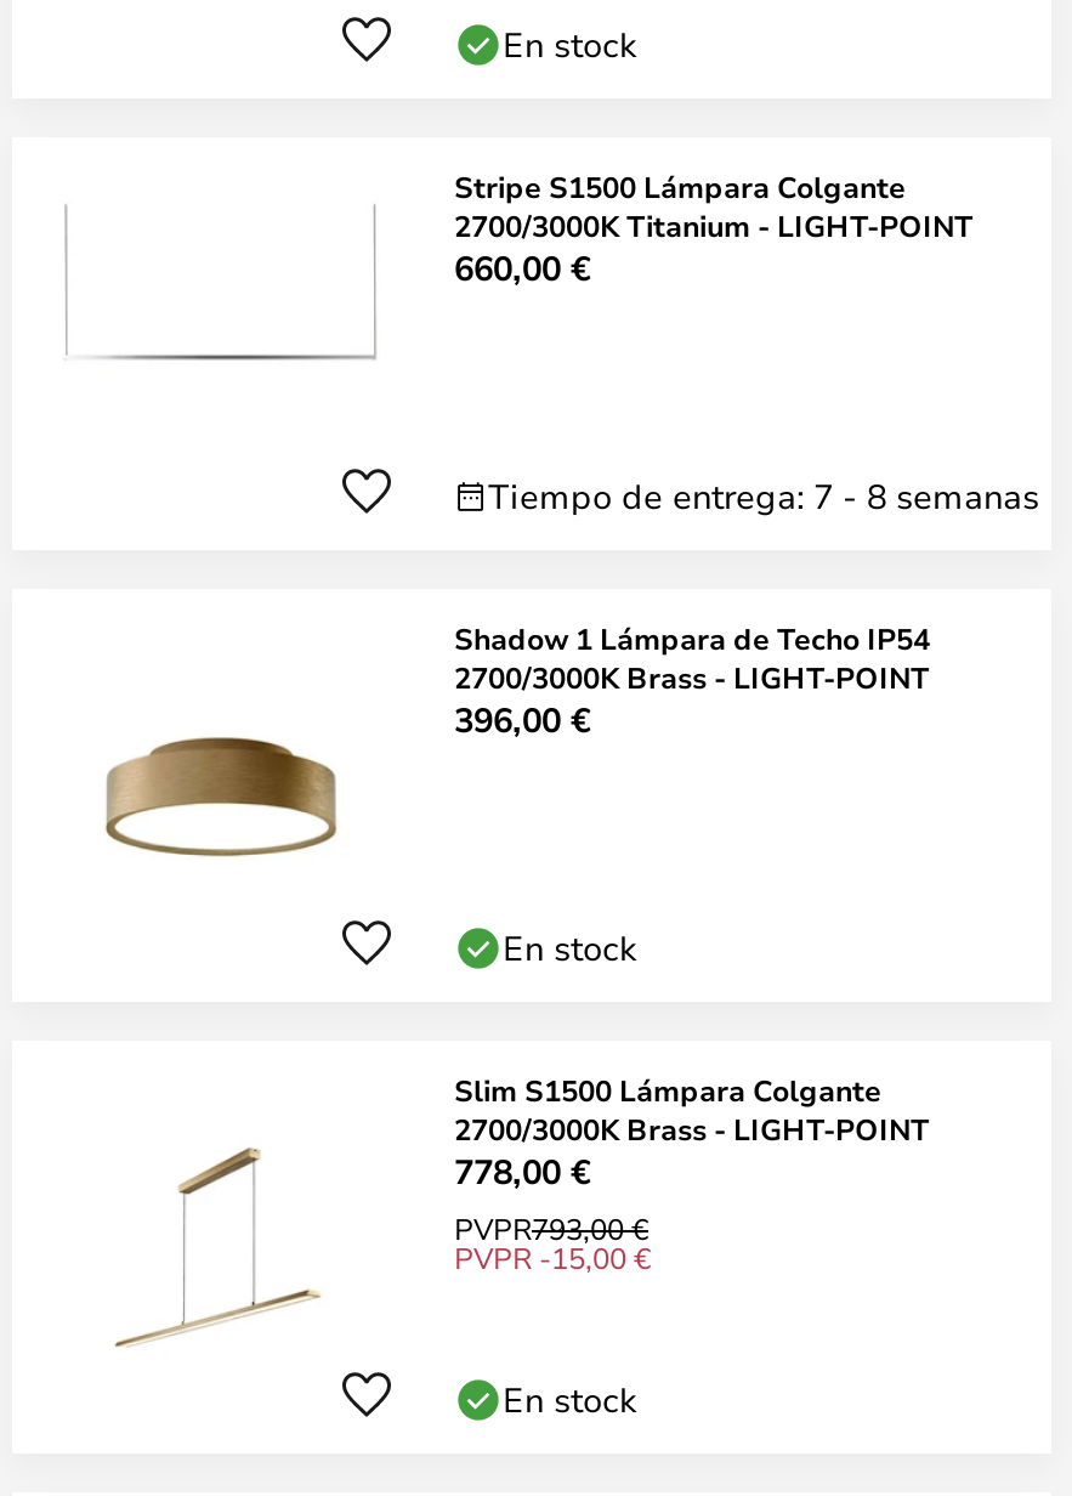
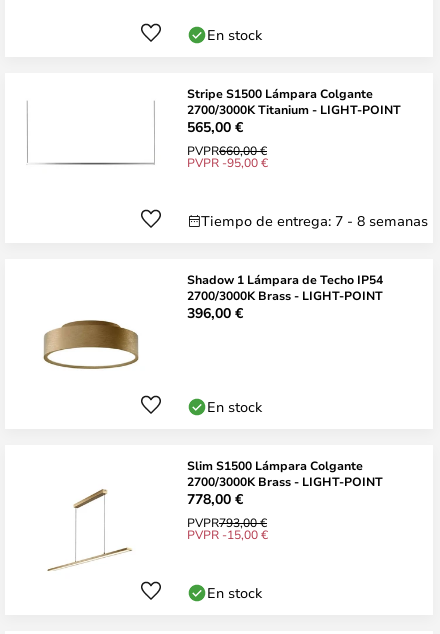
[454,244,590,290] 660,00 € -> [187,117,268,170] 565,00 € | PVPR660,00 € | PVPR -95,00 €

